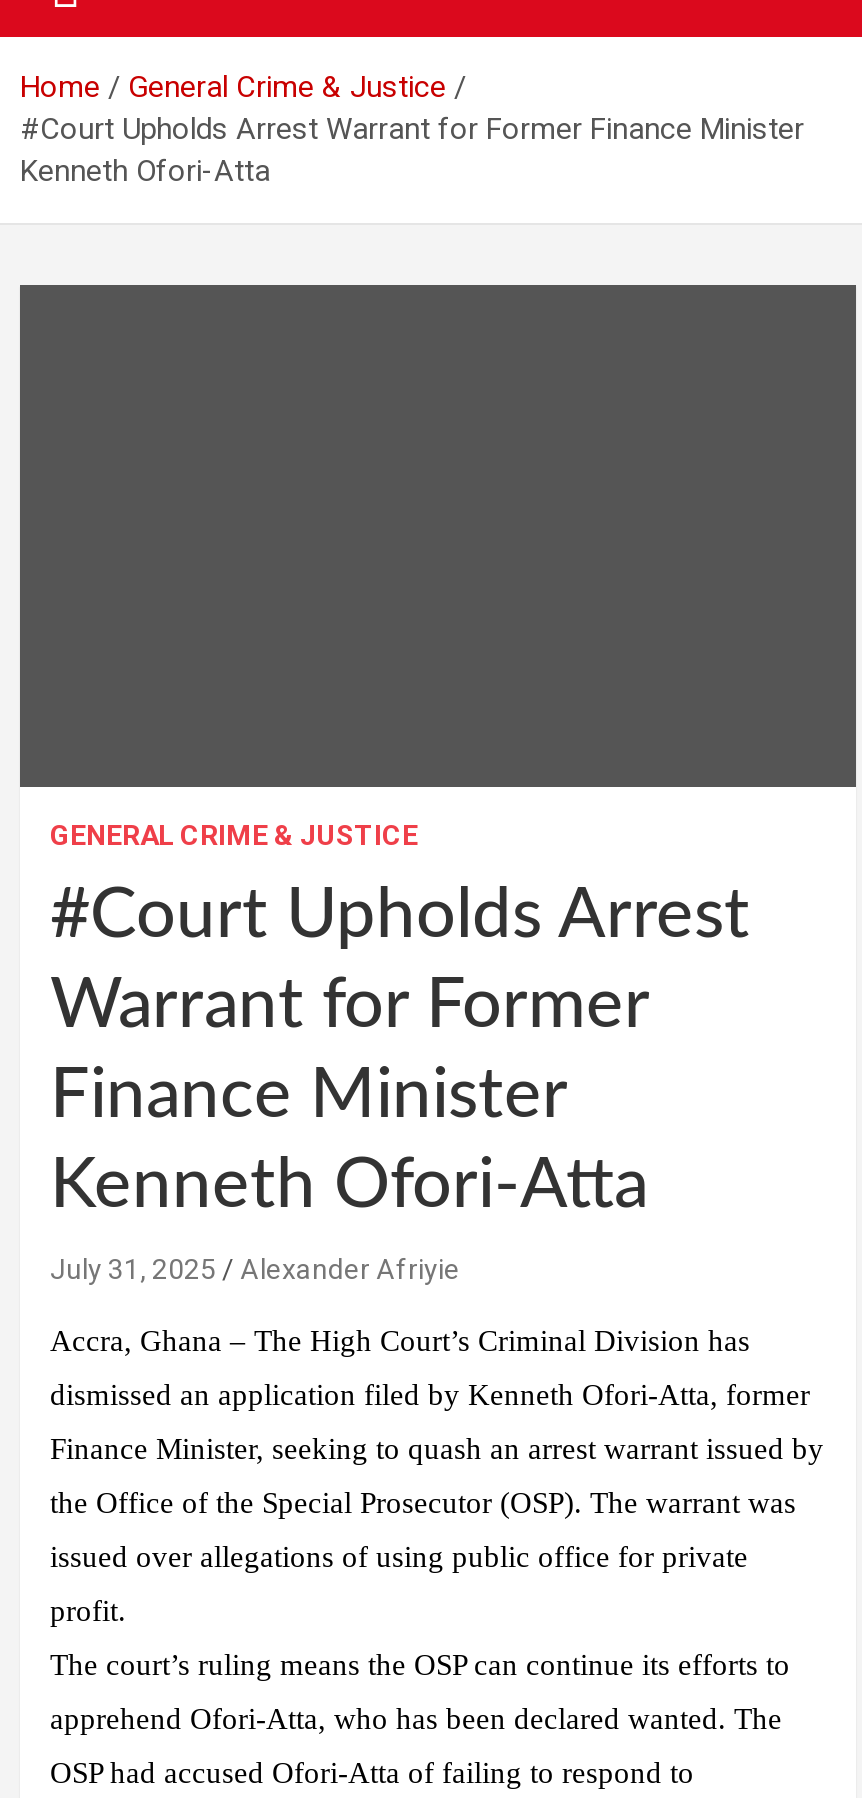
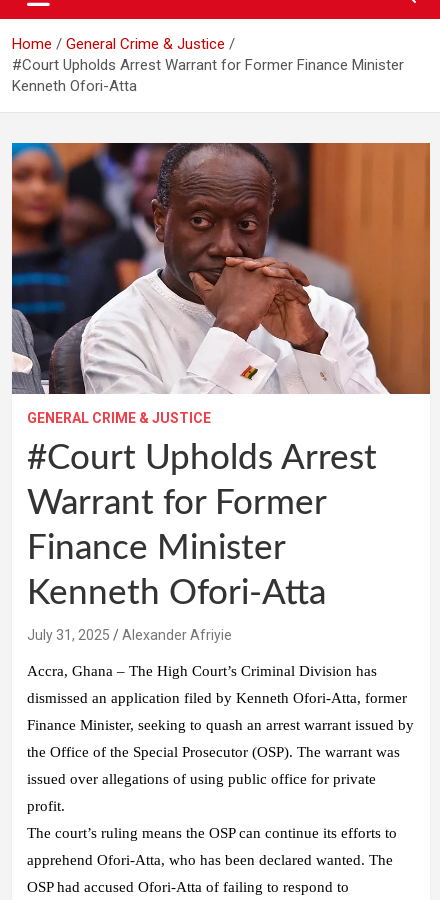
none -> [11,142,430,394] [image]

